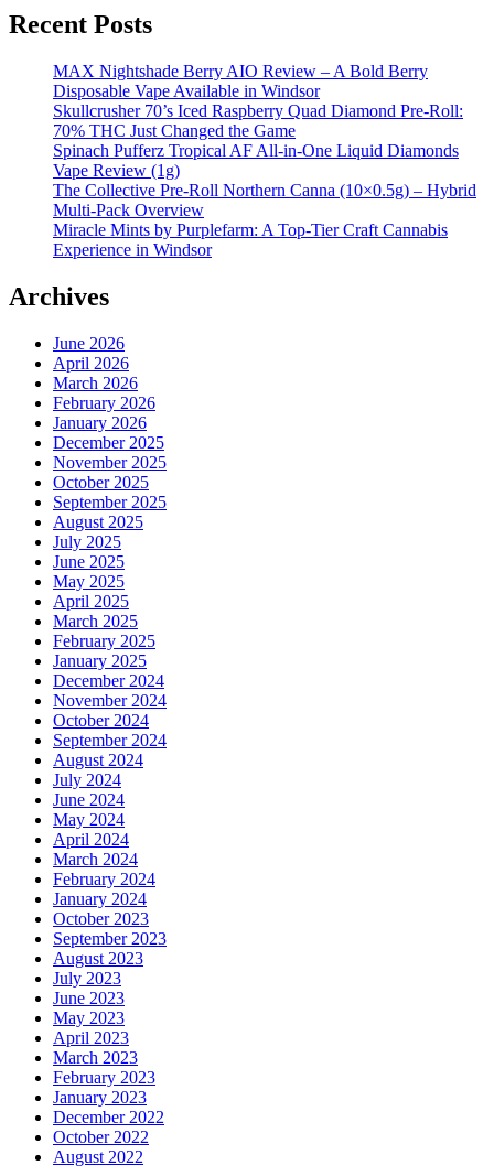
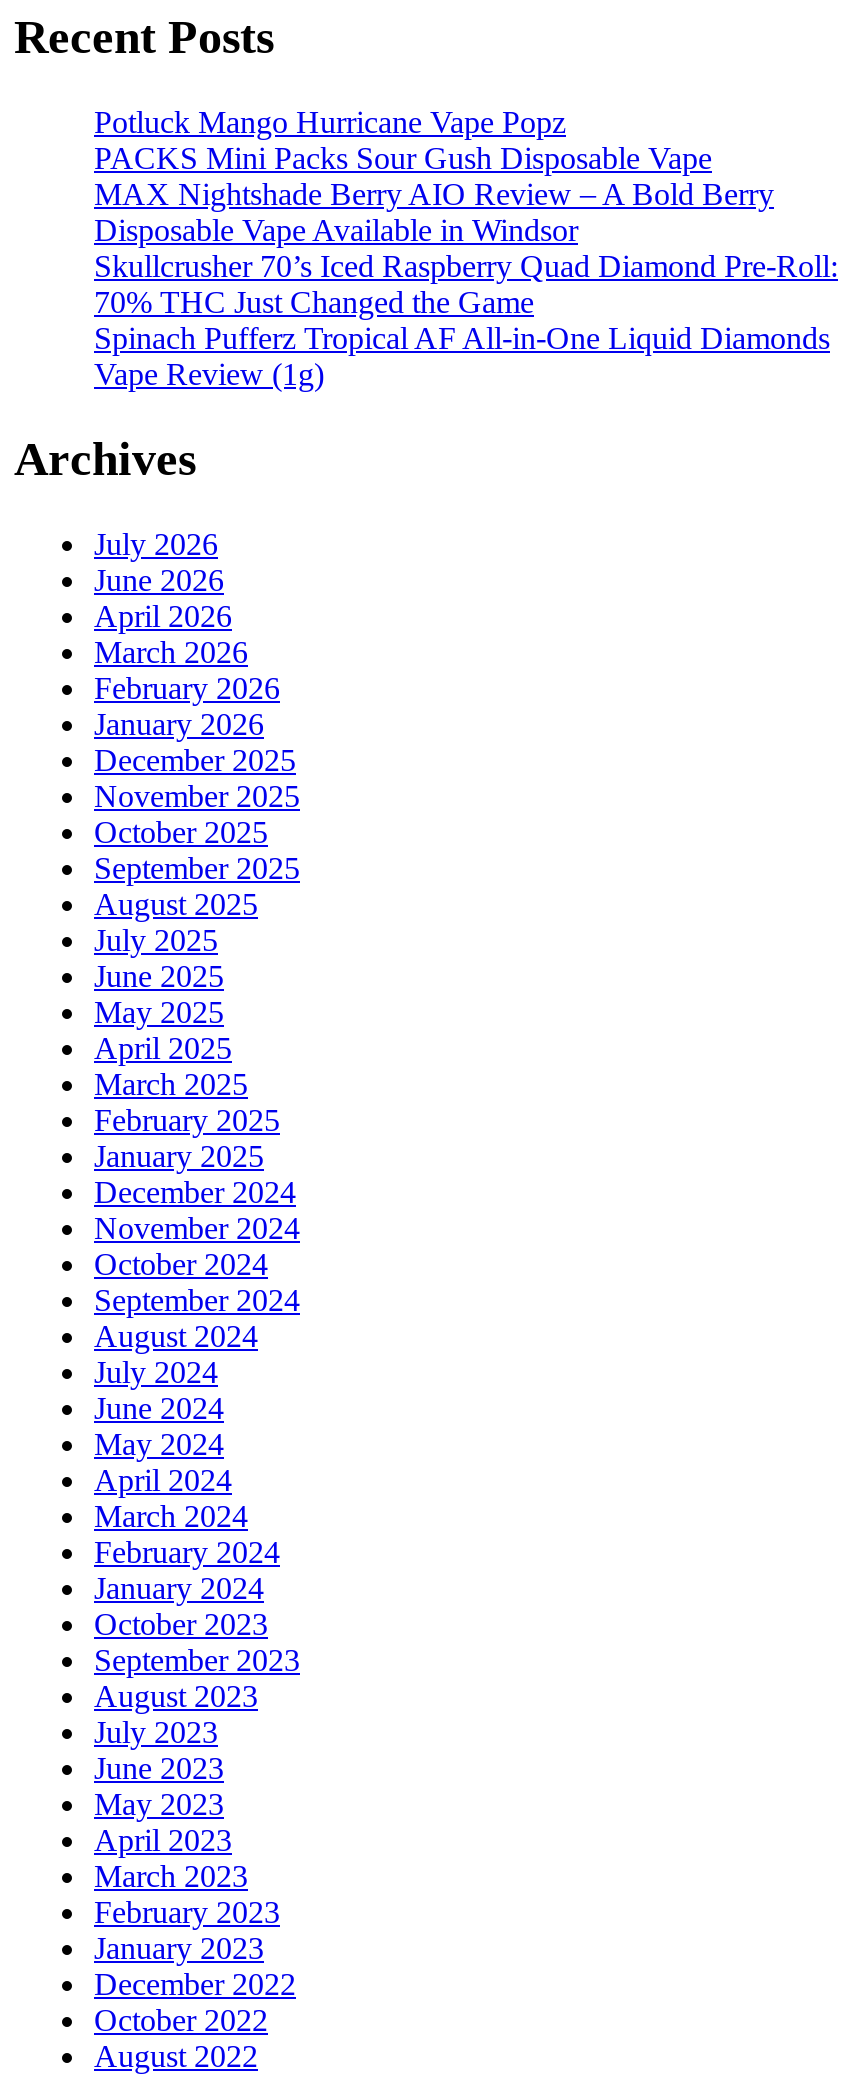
none -> [94,105,712,175] Potluck Mango Hurricane Vape Popz | PACKS Mini Packs Sour Gush Disposable Vape
moved [53,62,463,180] -> [94,177,838,391]: MAX Nightshade Berry AIO Review – A Bold Berry | Disposable Vape Available in Windsor | Skullcrusher 70’s Iced Raspberry Quad Diamond Pre-Roll: | 70% THC Just Changed the Game | Spinach Pufferz Tropical AF All-in-One Liquid Diamonds | Vape Review (1g)
[53,181,476,259] The Collective Pre-Roll Northern Canna (10×0.5g) – Hybrid | Multi-Pack Overview | Miracle Mints by Purplefarm: A Top-Tier Craft Cannabis | Experience in Windsor -> none
moved [9,282,109,311] -> [14,433,196,485]: Archives
none -> [94,526,218,560] July 2026

